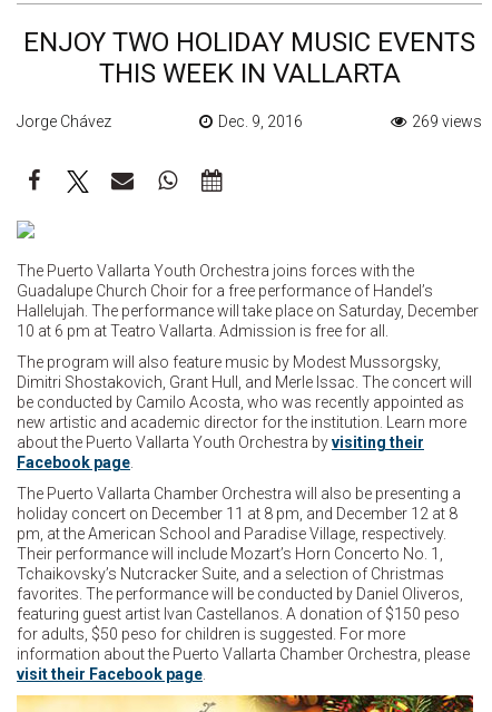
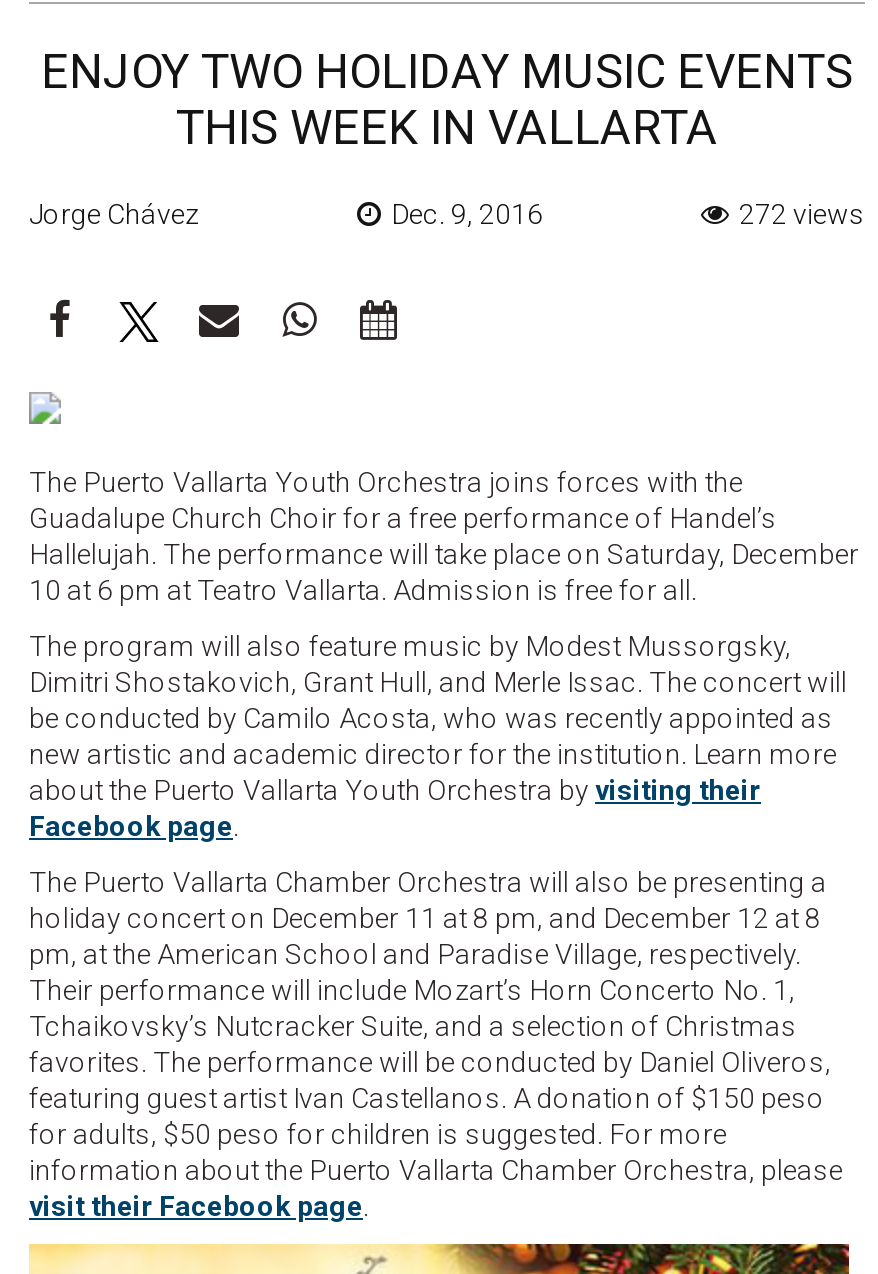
[412,112,482,130] 269 views -> [739,197,865,229] 272 views

